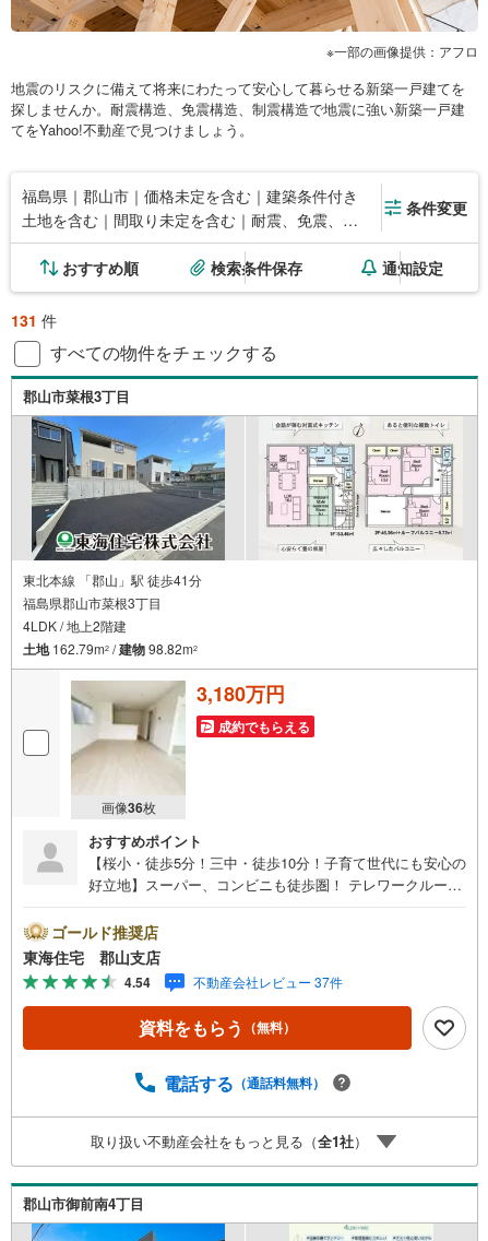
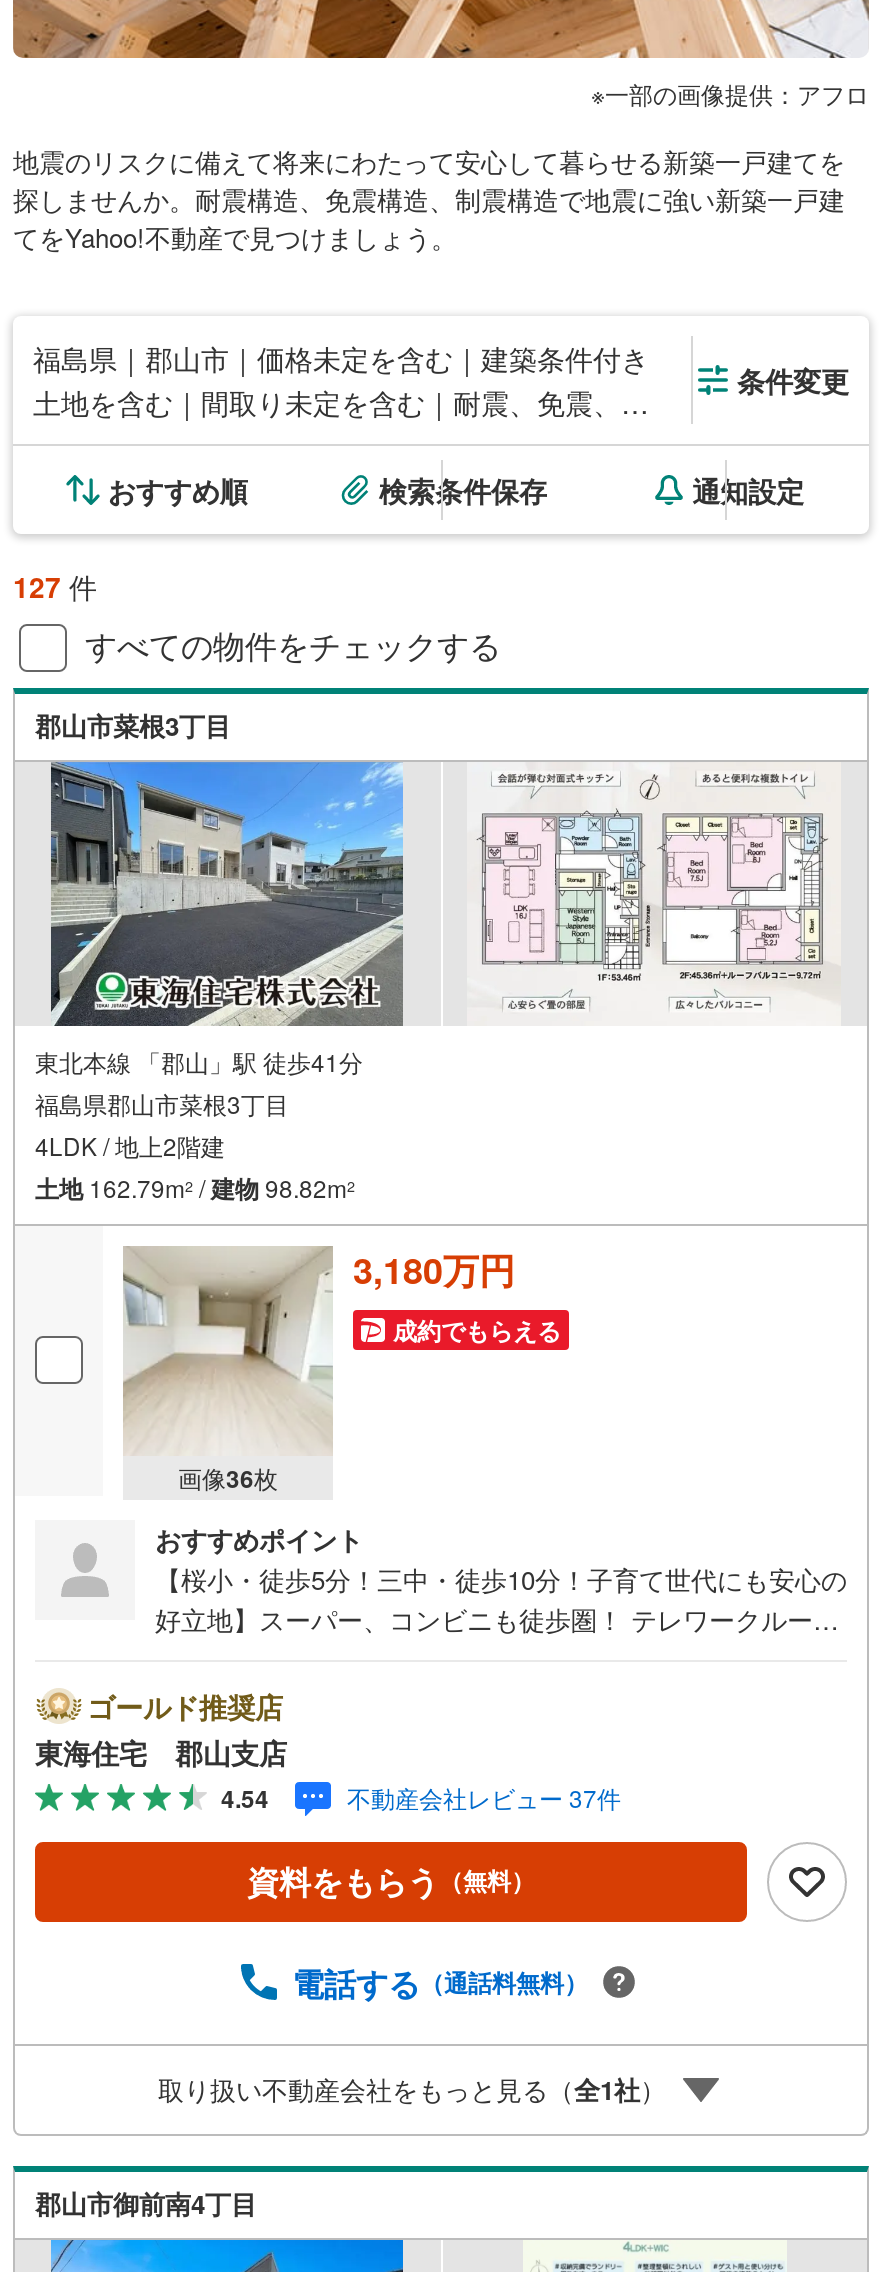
[11,309,57,331] 131件 -> [13,566,97,606] 127件

